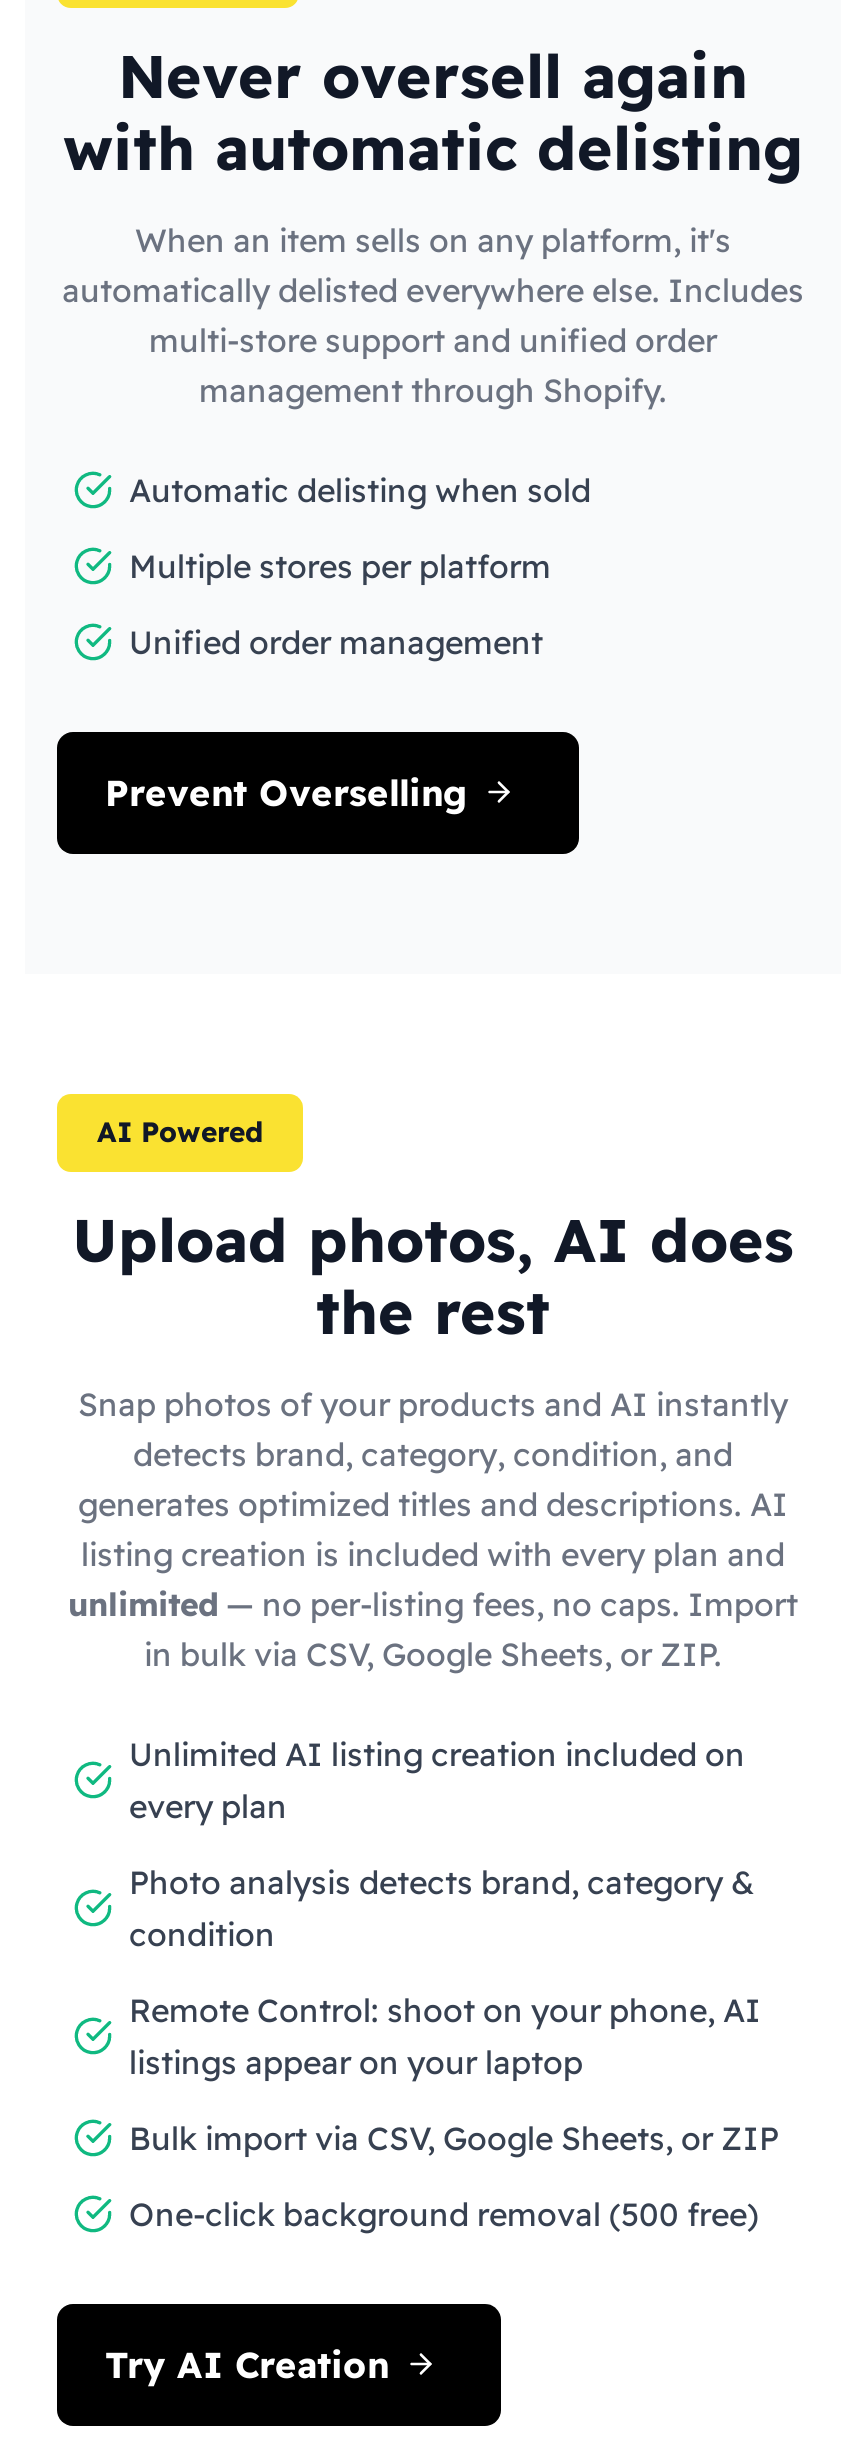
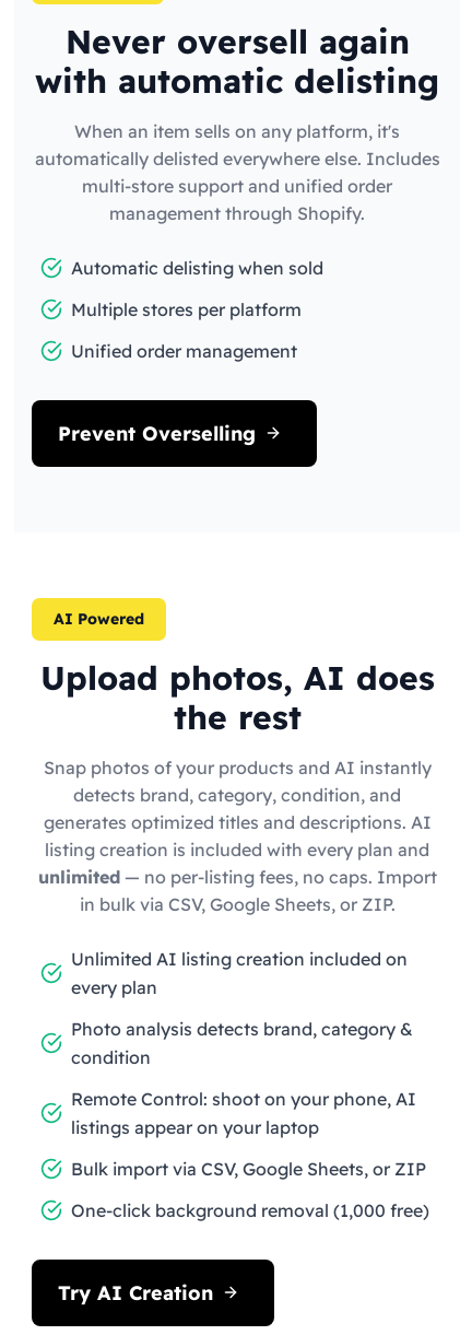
[129,2194,759,2234] One-click background removal (500 free) -> [71,1199,429,1221] One-click background removal (1,000 free)

